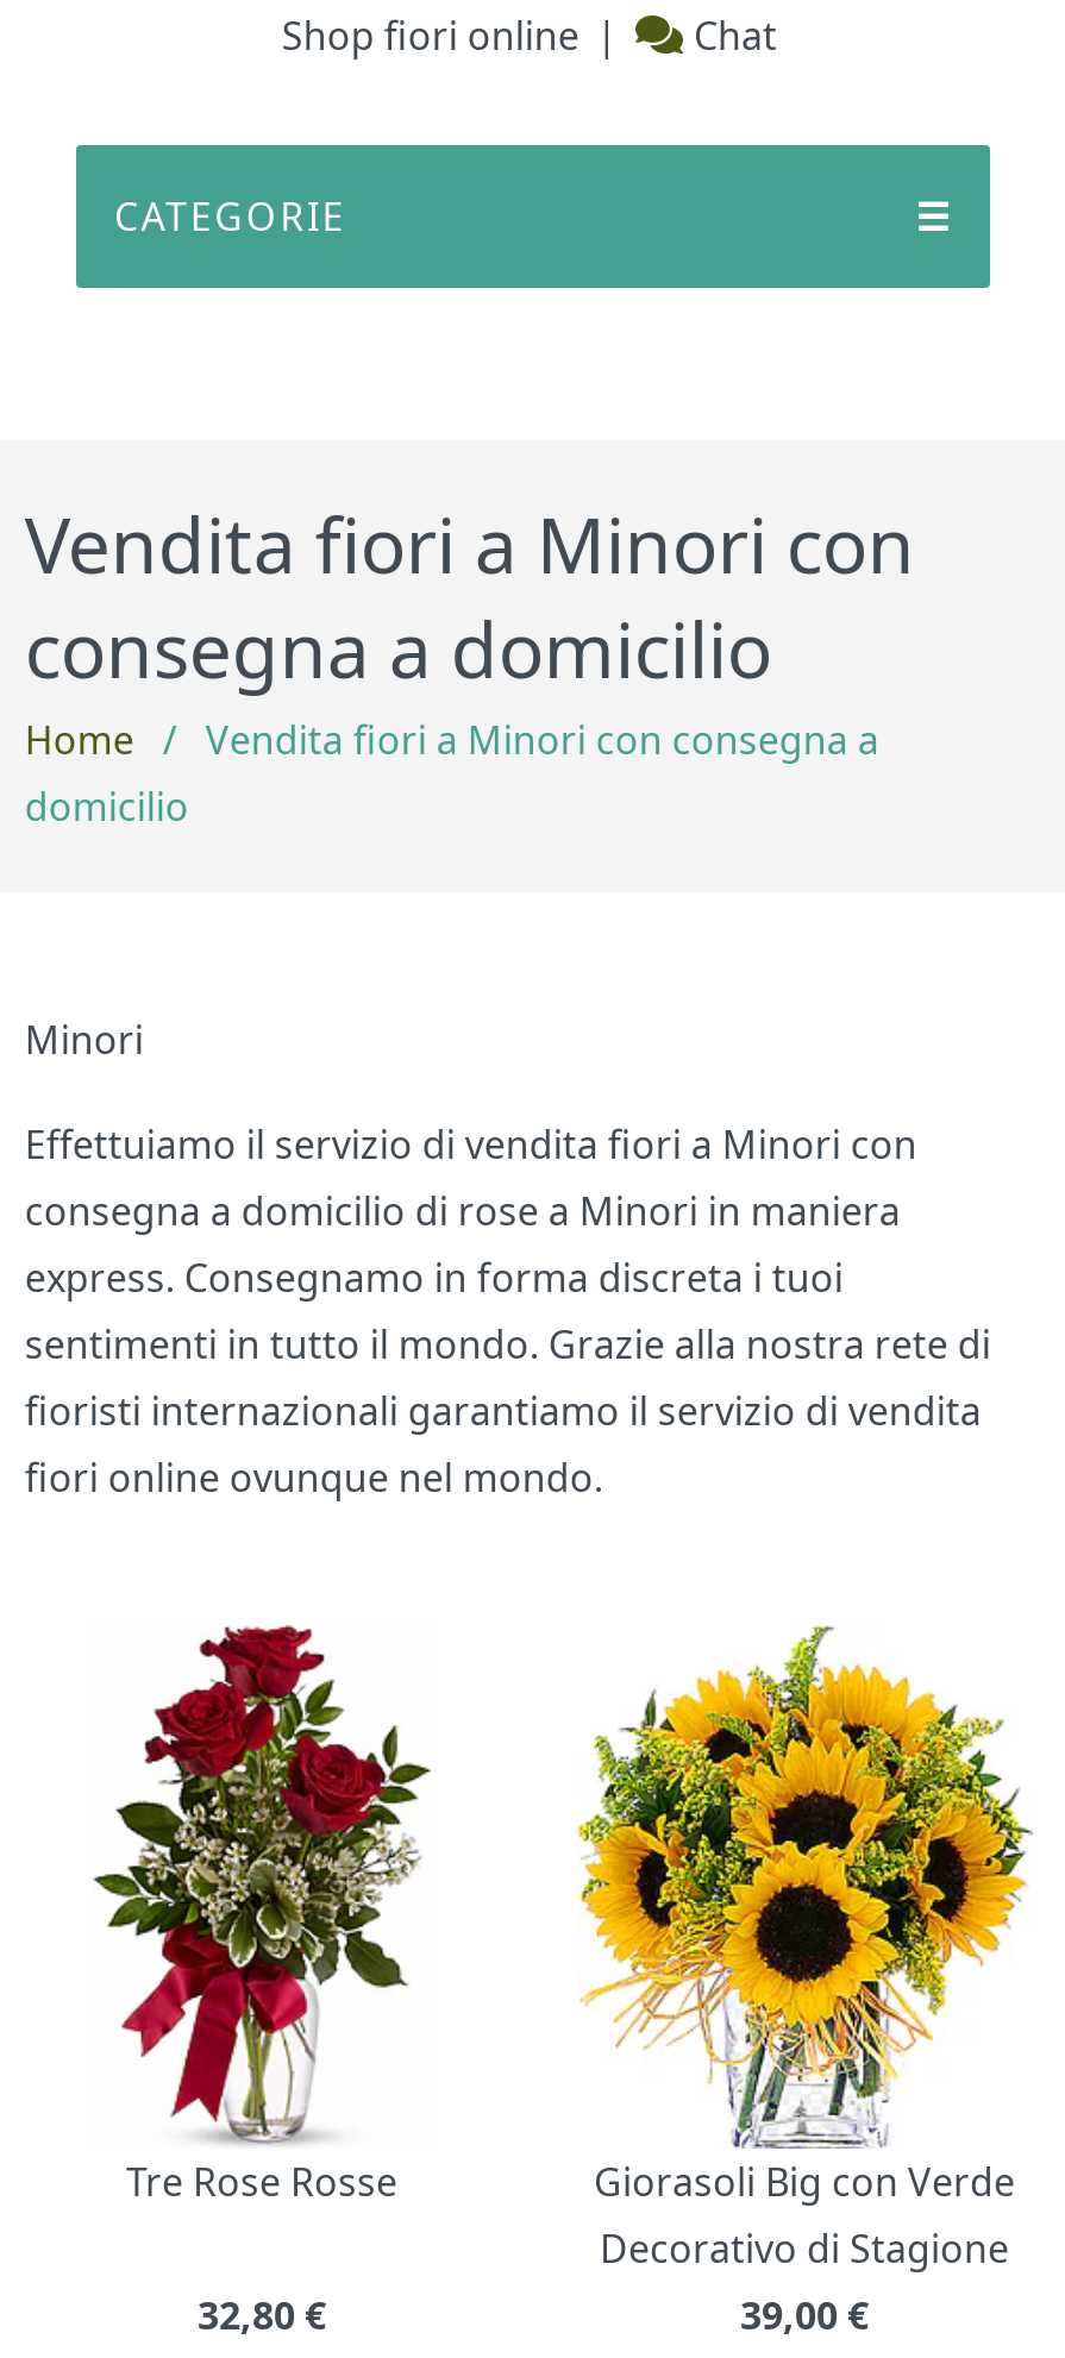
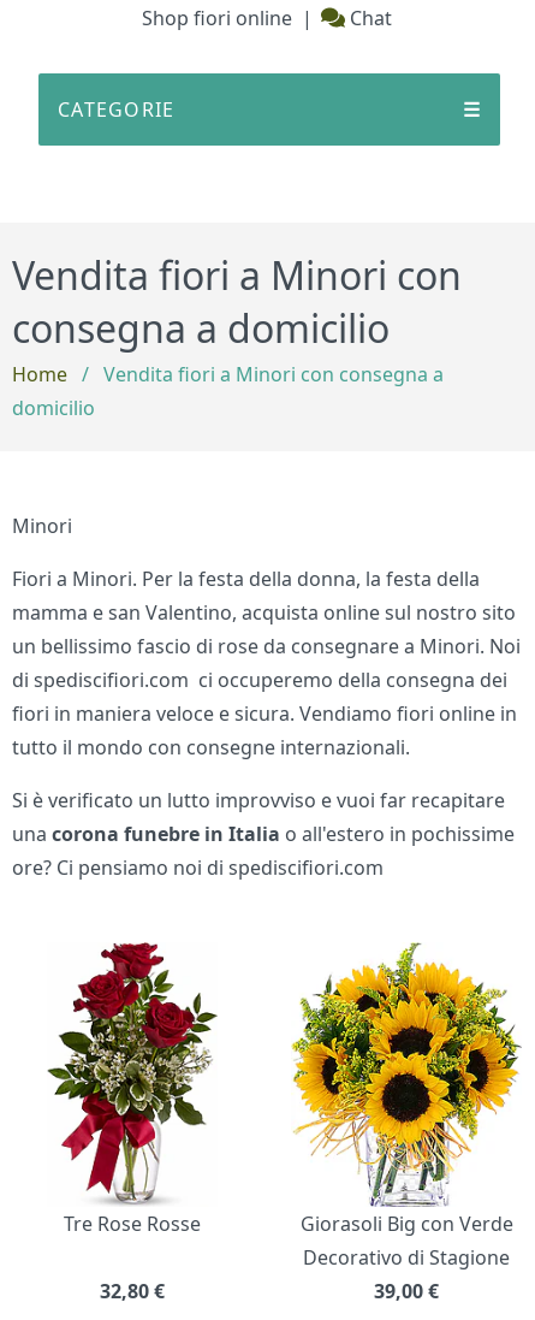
[25,1119,991,1505] Effettuiamo il servizio di vendita fiori a Minori con | consegna a domicilio di rose a Minori in maniera | express. Consegnamo in forma discreta i tuoi | sentimenti in tutto il mondo. Grazie alla nostra rete di | fioristi internazionali garantiamo il servizio di vendita | fiori online ovunque nel mondo. -> [13,566,521,881] Fiori a Minori. Per la festa della donna, la festa della | mamma e san Valentino, acquista online sul nostro sito | un bellissimo fascio di rose da consegnare a Minori. Noi | di spediscifiori.com ci occuperemo della consegna dei | fiori in maniera veloce e sicura. Vendiamo fiori online in | tutto il mondo con consegne internazionali. | Si è verificato un lutto improvviso e vuoi far recapitare | una corona funebre in Italia o all'estero in pochissime | ore? Ci pensiamo noi di spediscifiori.com

